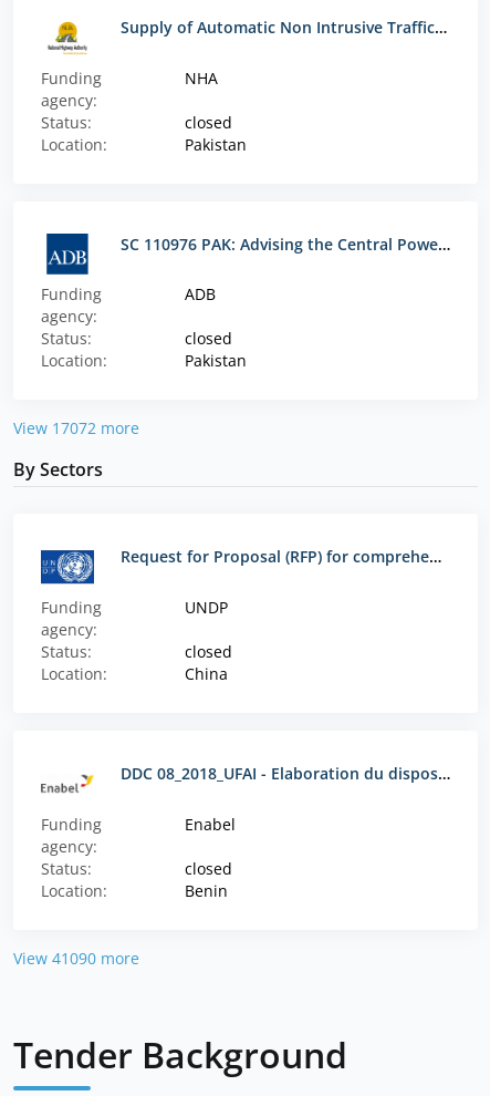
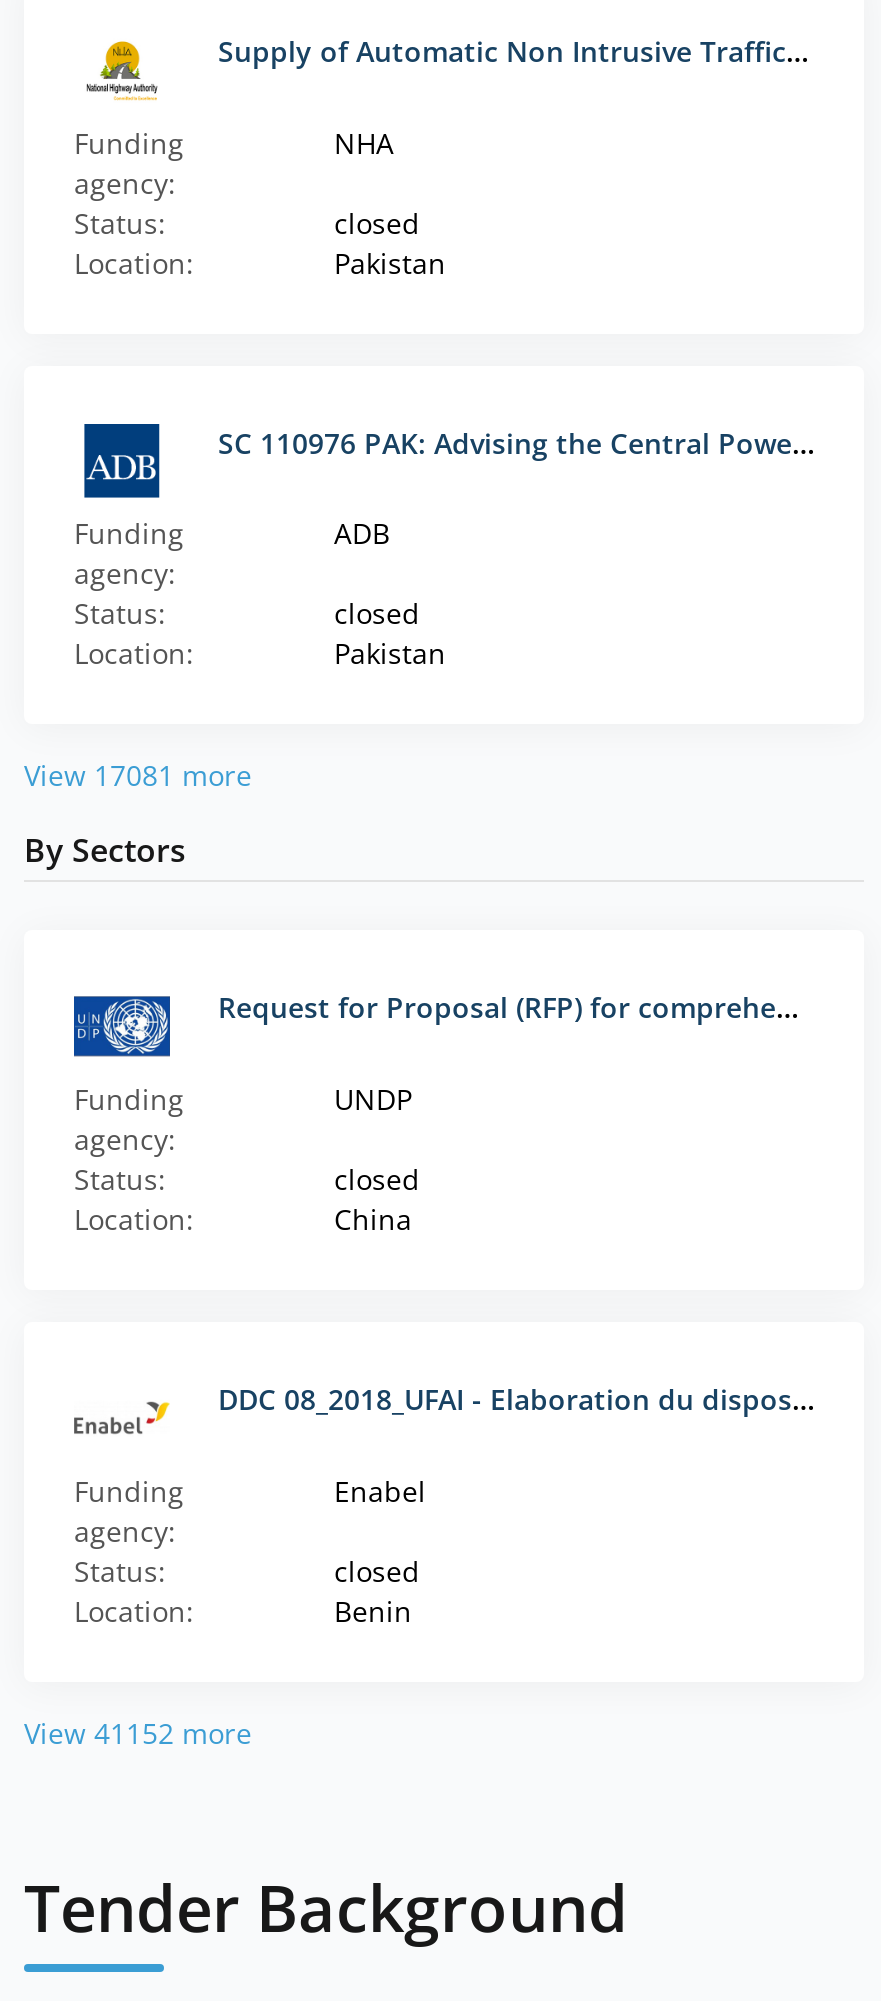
[13,418,139,439] View 17072 more -> [24,757,252,795] View 17081 more
[13,947,139,968] View 41090 more -> [24,1713,252,1751] View 41152 more

